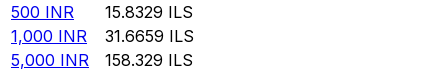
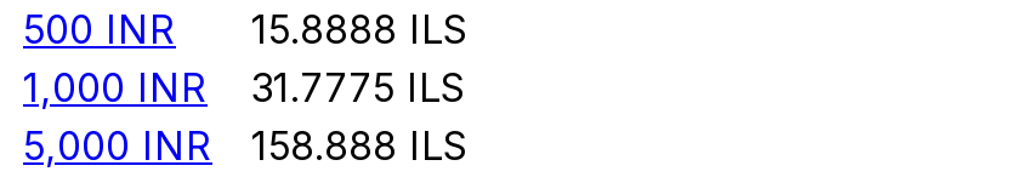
[11,2,193,22] 500 INR 15.8329 ILS -> [23,6,470,54] 500 INR 15.8888 ILS
[11,26,194,46] 1,000 INR 31.6659 ILS -> [23,64,467,112] 1,000 INR 31.7775 ILS
[11,50,193,70] 5,000 INR 158.329 ILS -> [23,122,470,170] 5,000 INR 158.888 ILS

